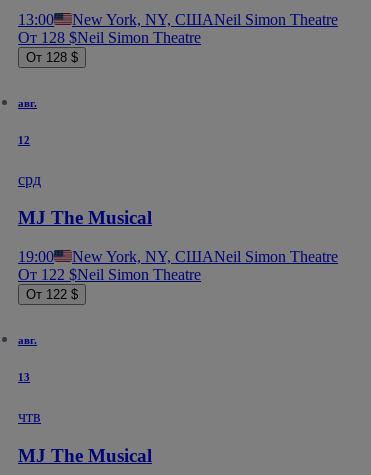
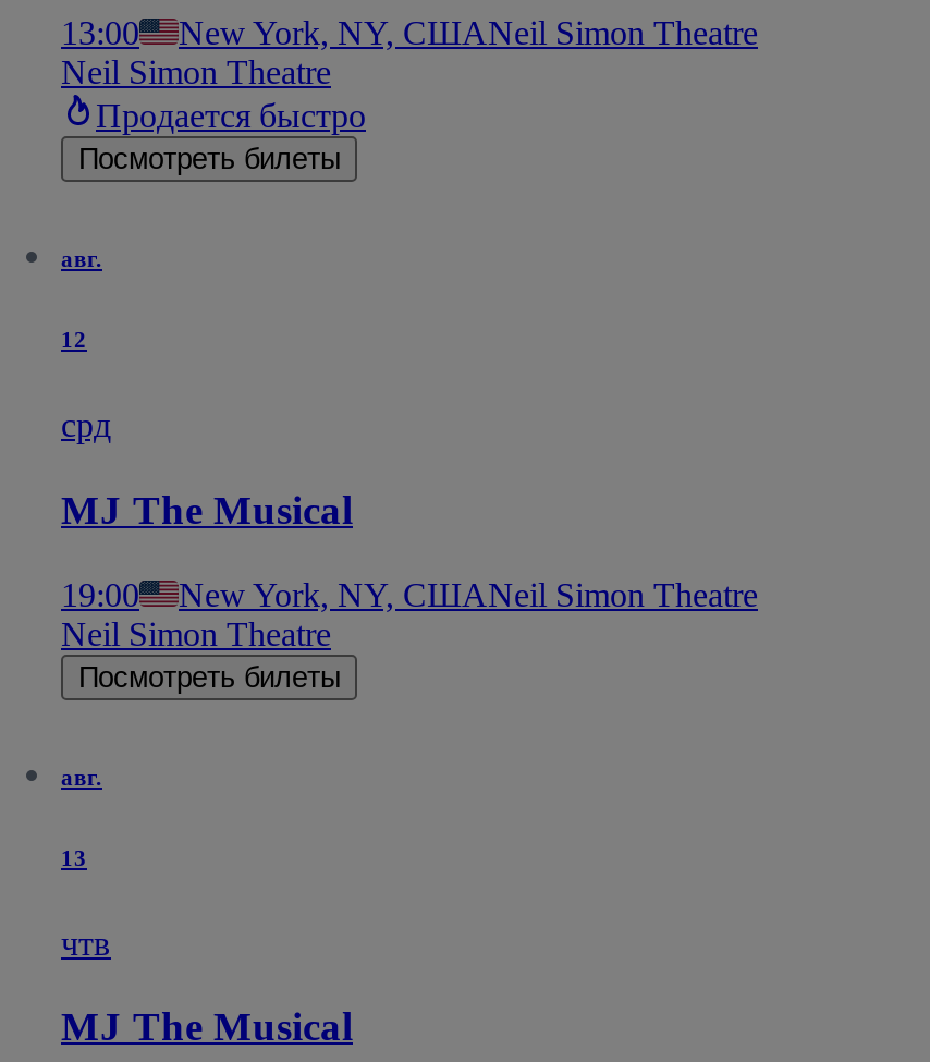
[18,29,201,65] От 128 $Neil Simon Theatre | От 128 $ -> [61,54,366,176] Neil Simon Theatre | Продается быстро | Посмотреть билеты
[18,266,201,302] От 122 $Neil Simon Theatre | От 122 $ -> [61,615,340,693] Neil Simon Theatre | Посмотреть билеты

